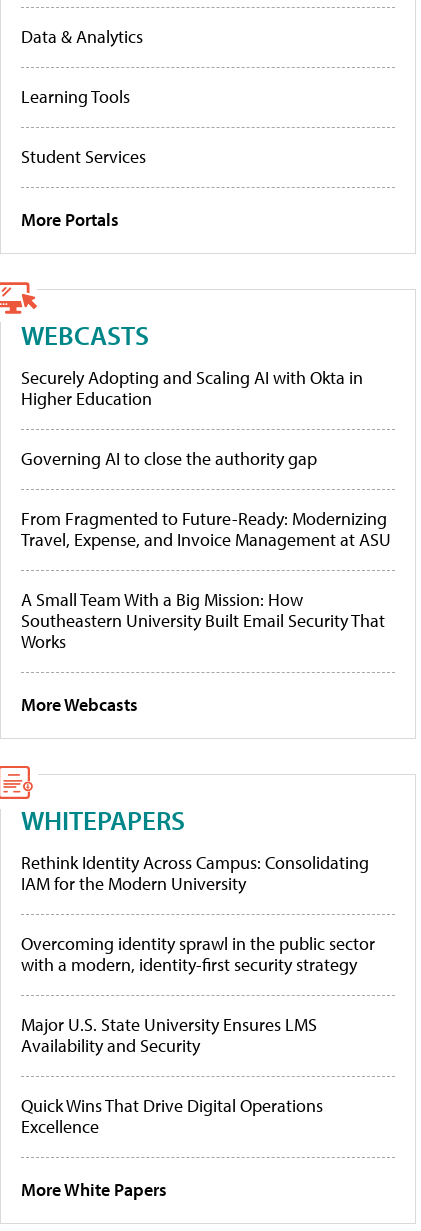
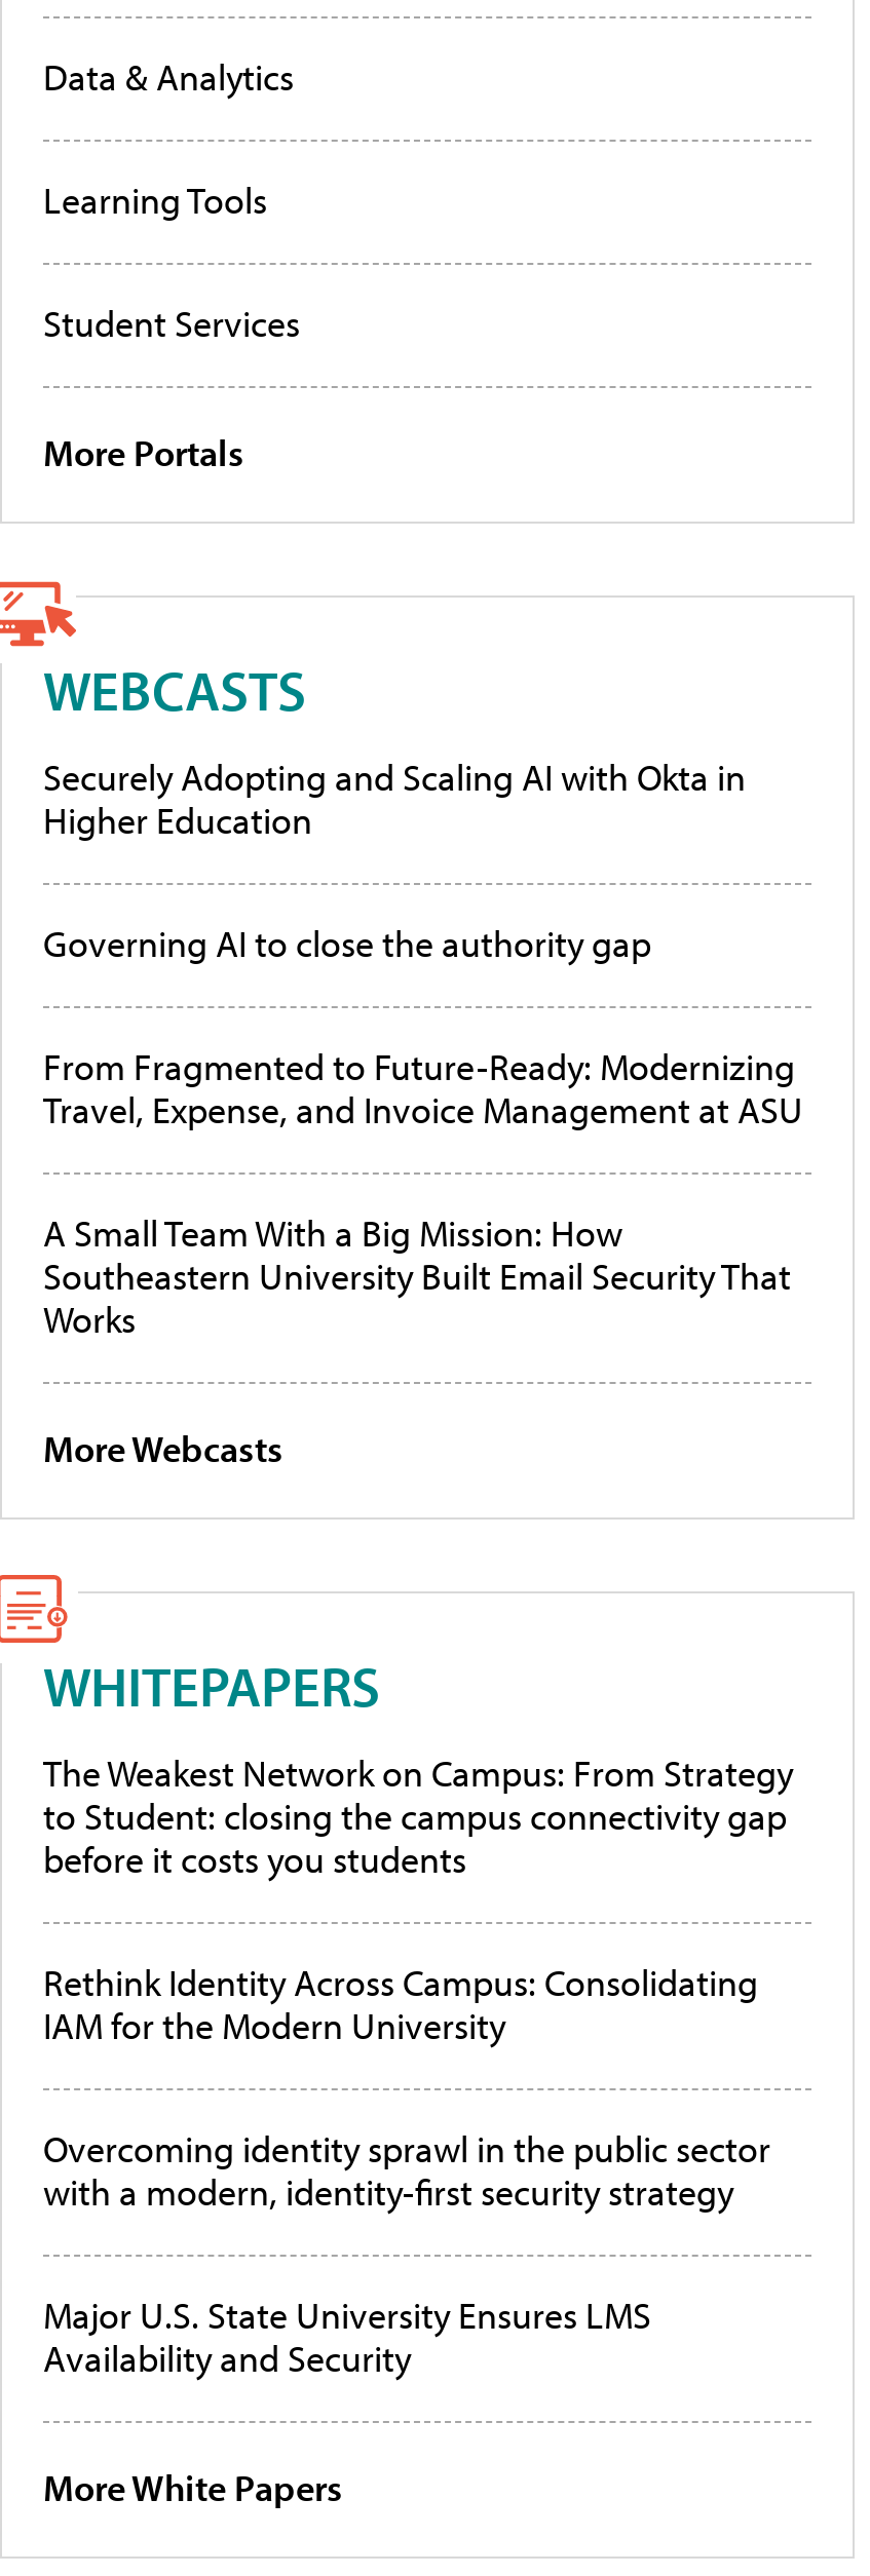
none -> [43,1750,793,1884] The Weakest Network on Campus: From Strategy | to Student: closing the campus connectivity gap | before it costs you students
moved [21,851,375,1057] -> [43,1960,770,2383]: Rethink Identity Across Campus: Consolidating | IAM for the Modern University | Overcoming identity sprawl in the public sector | with a modern, identity-first security strategy | Major U.S. State University Ensures LMS | Availability and Security
[21,1094,323,1138] Quick Wins That Drive Digital Operations | Excellence -> none

